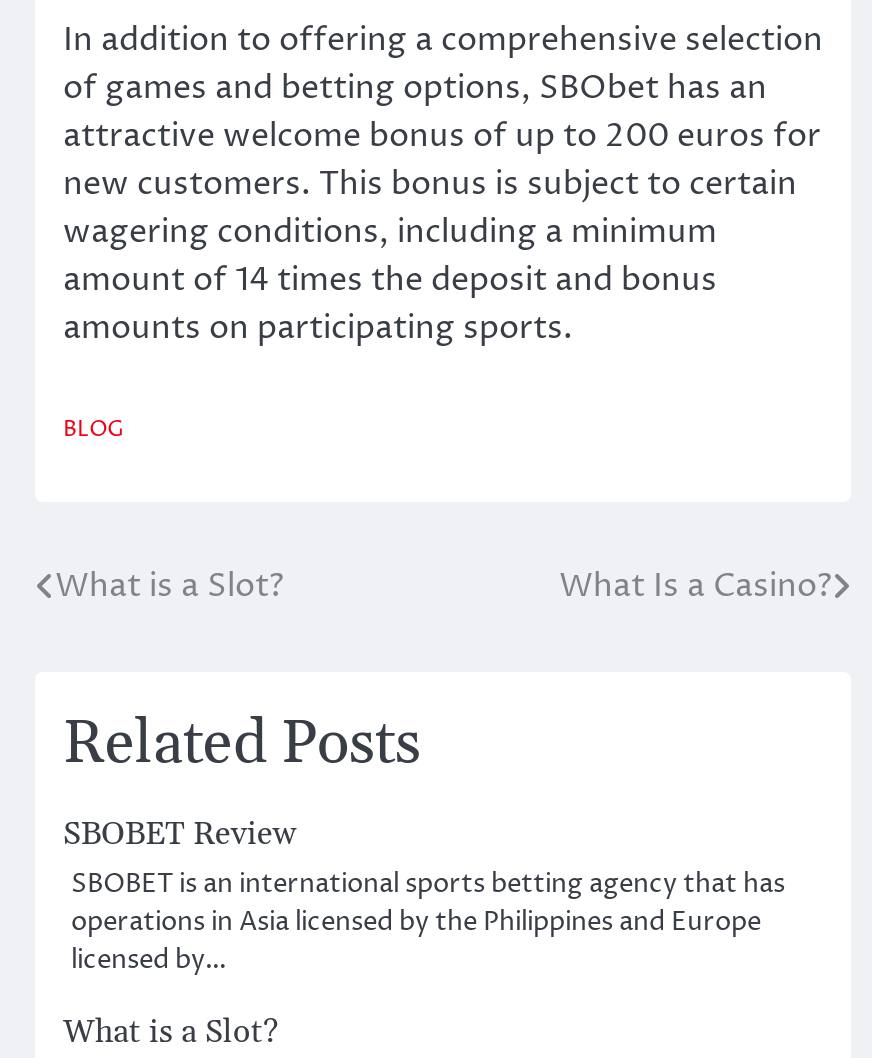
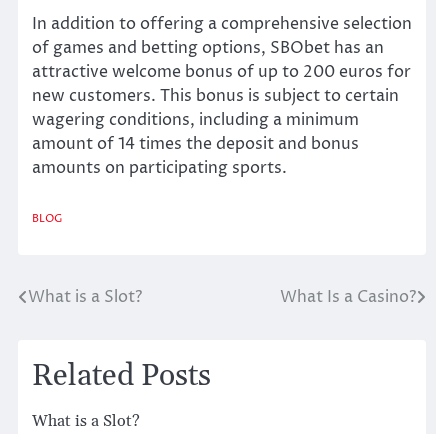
[63,813,785,977] SBOBET Review | SBOBET is an international sports betting agency that has | operations in Asia licensed by the Philippines and Europe | licensed by… -> none

